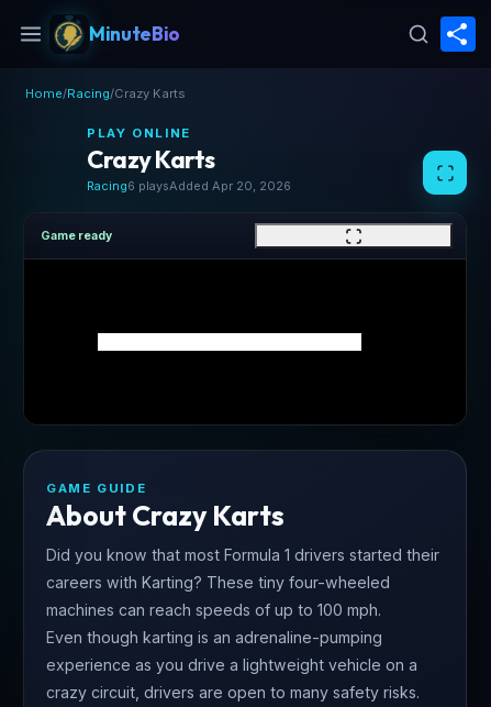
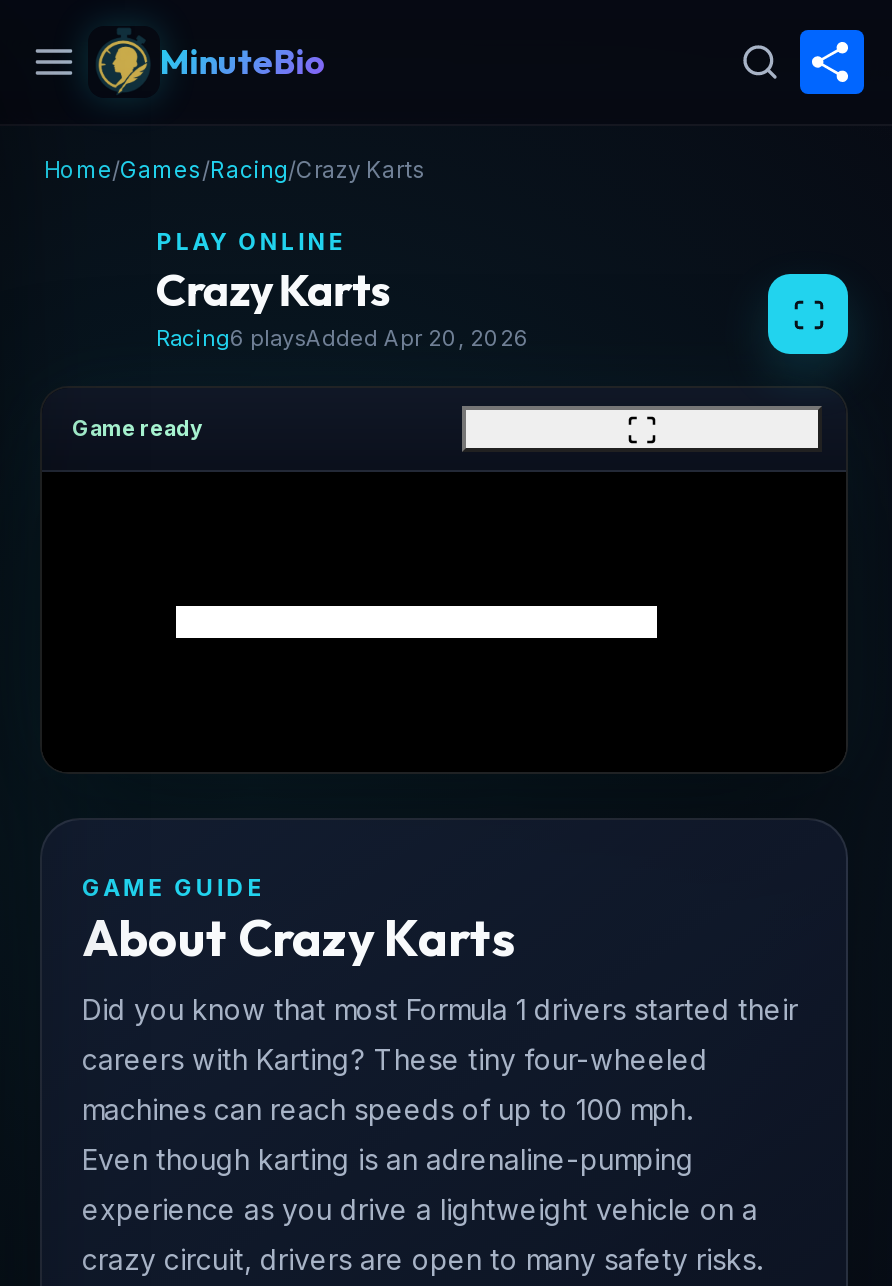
[25,86,186,101] Home/Racing/Crazy Karts -> [44,156,426,184] Home/Games/Racing/Crazy Karts

